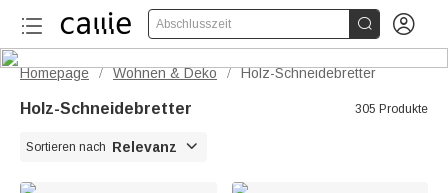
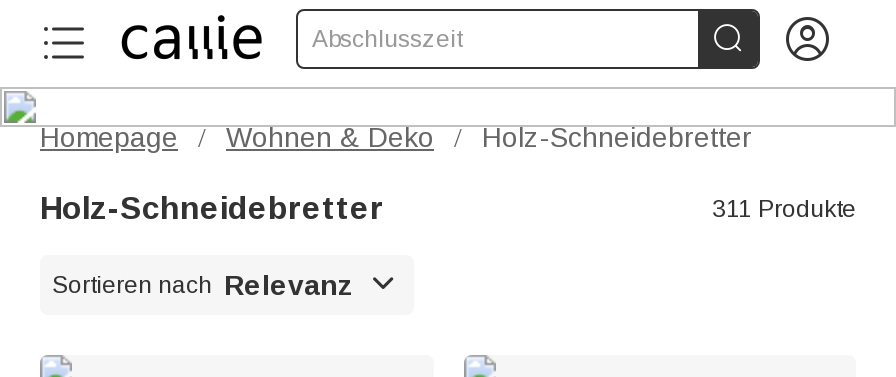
[355,102,428,116] 305 Produkte -> [712,195,856,223] 311 Produkte

